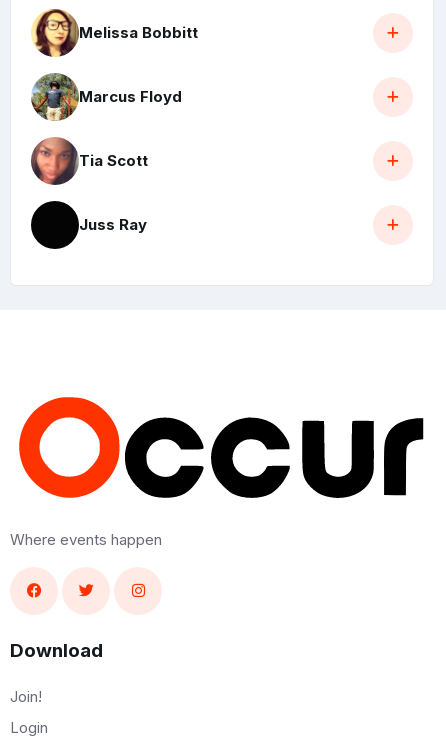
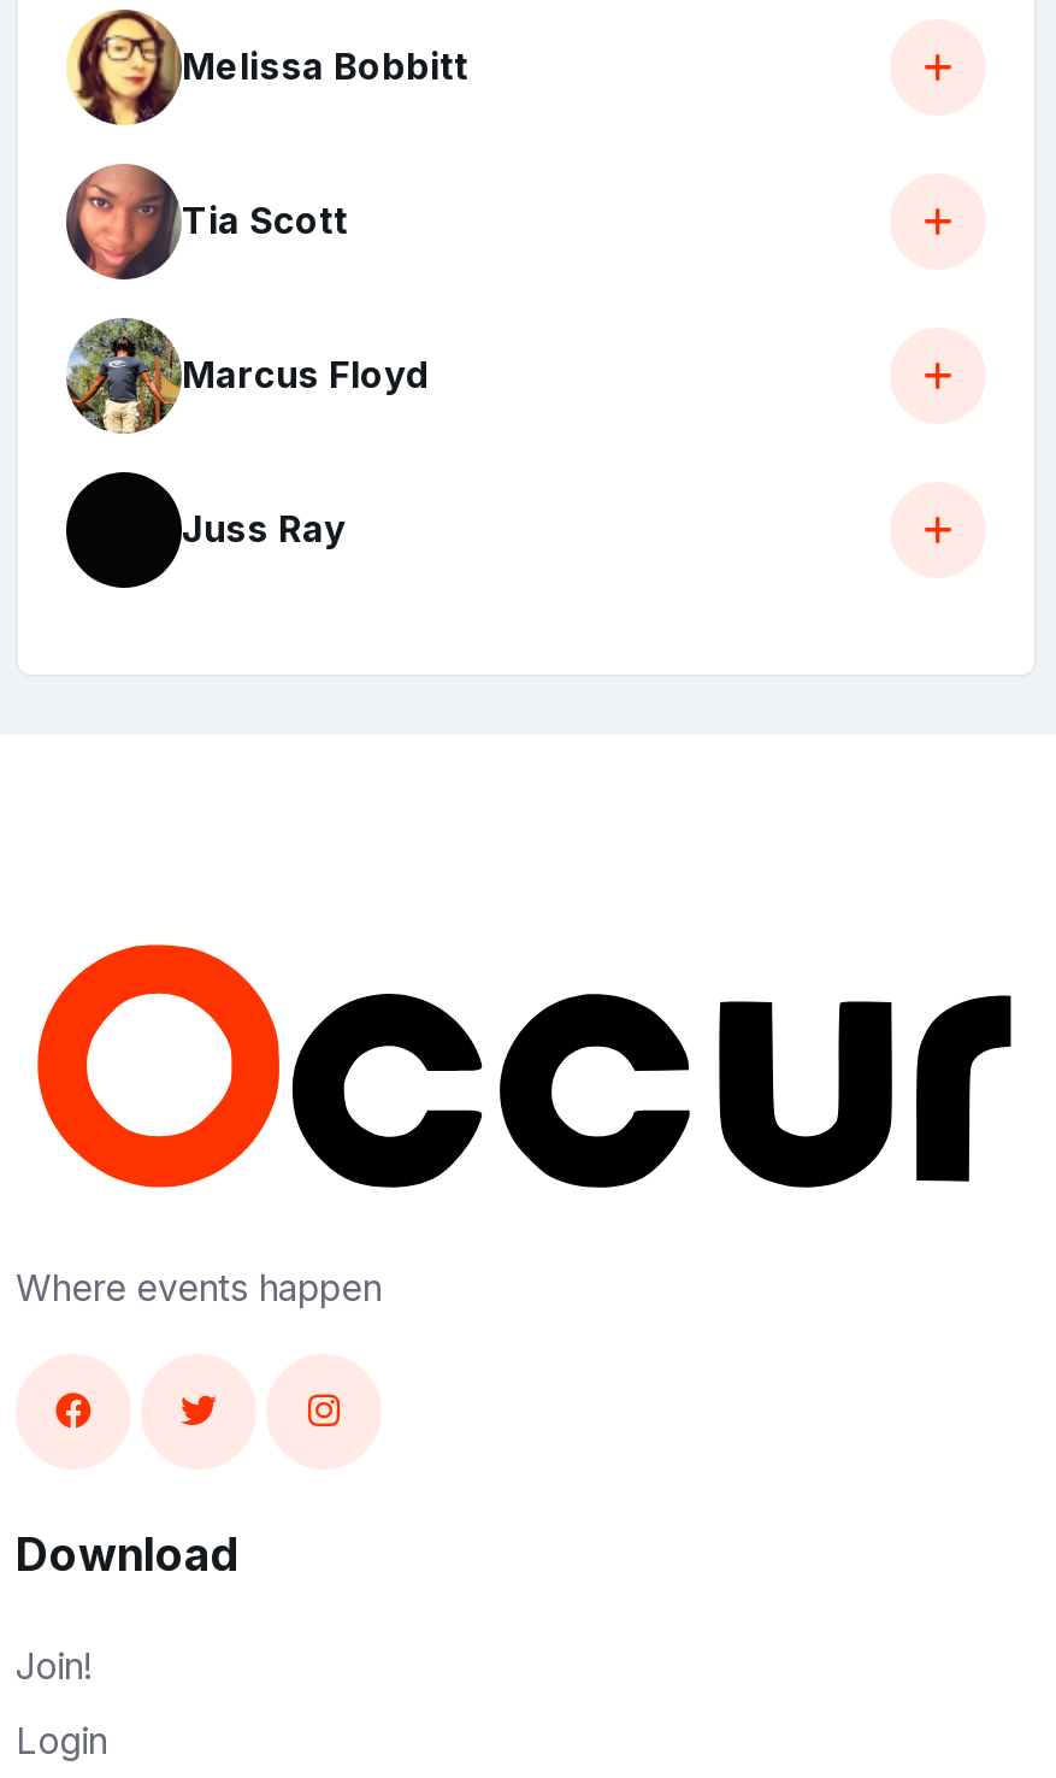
moved [30,72,182,122] -> [64,316,430,436]: [image] | Marcus Floyd
moved [31,137,148,185] -> [66,164,348,279]: [image] | Tia Scott

